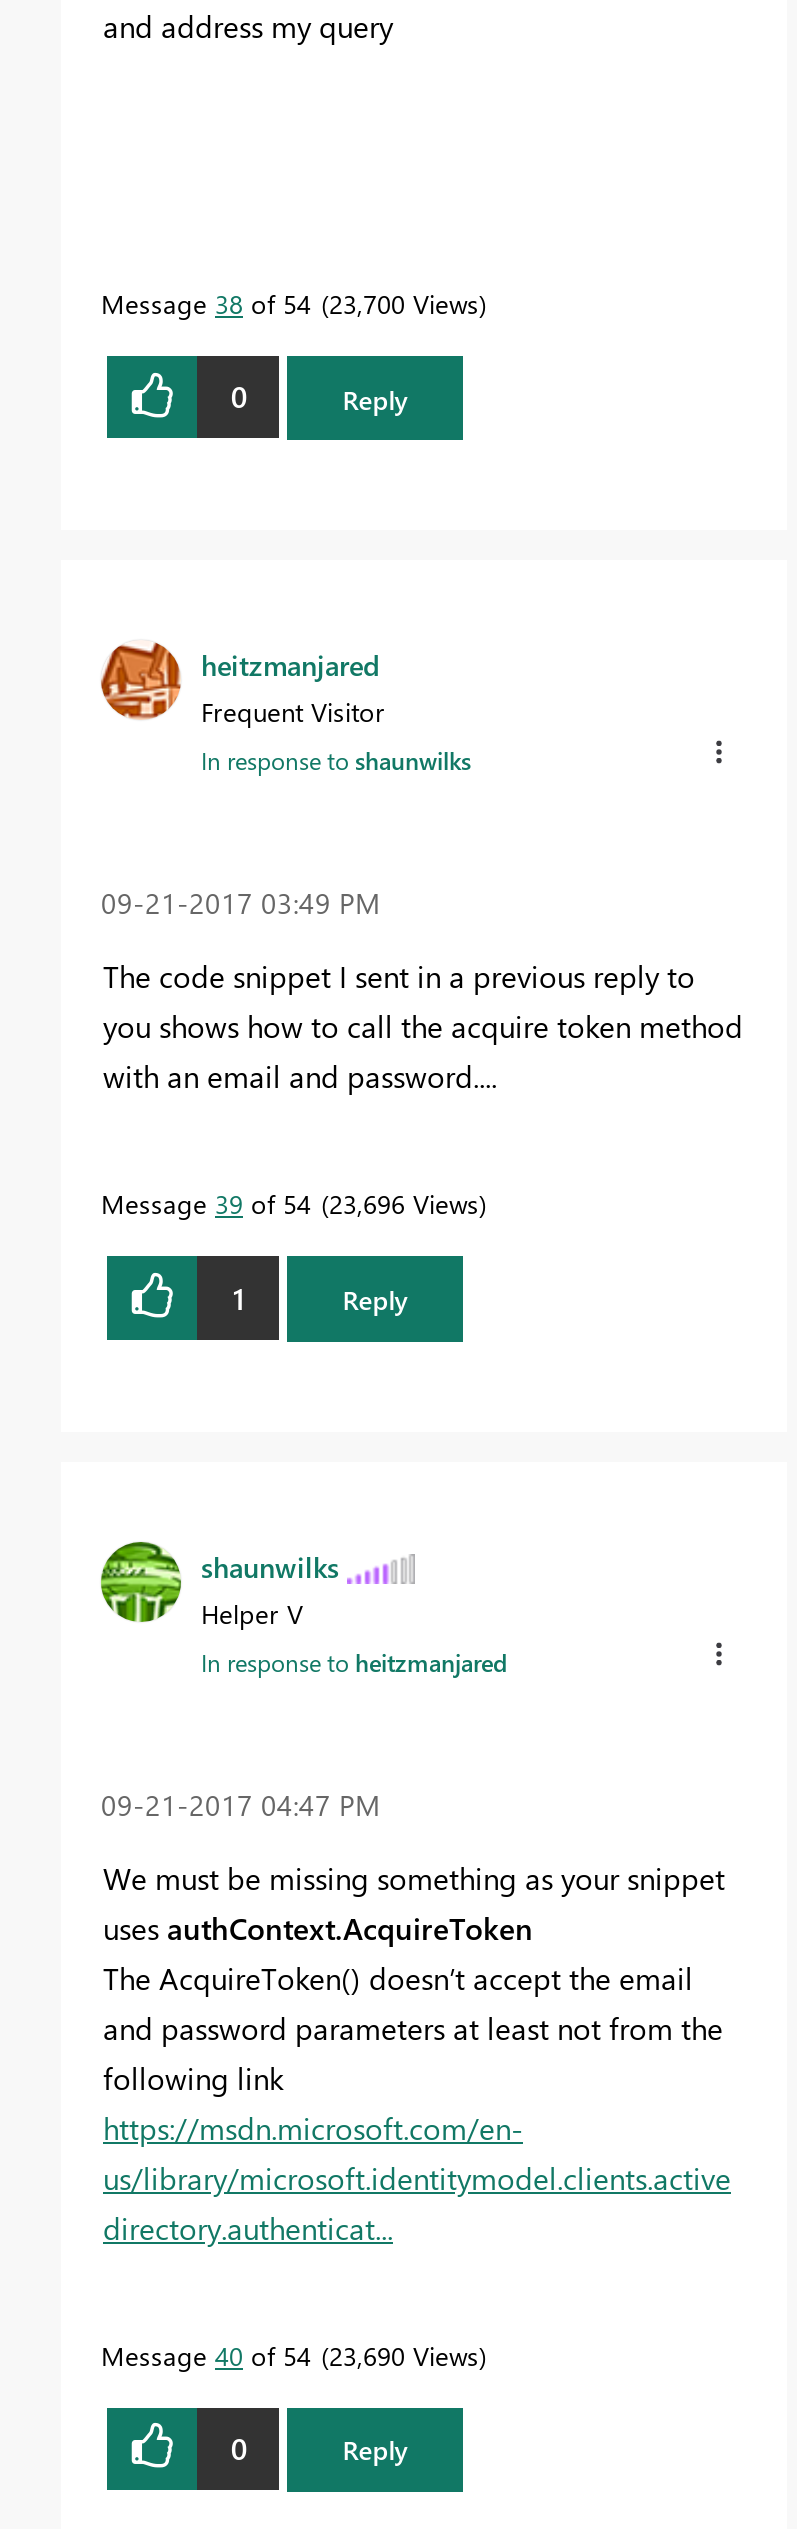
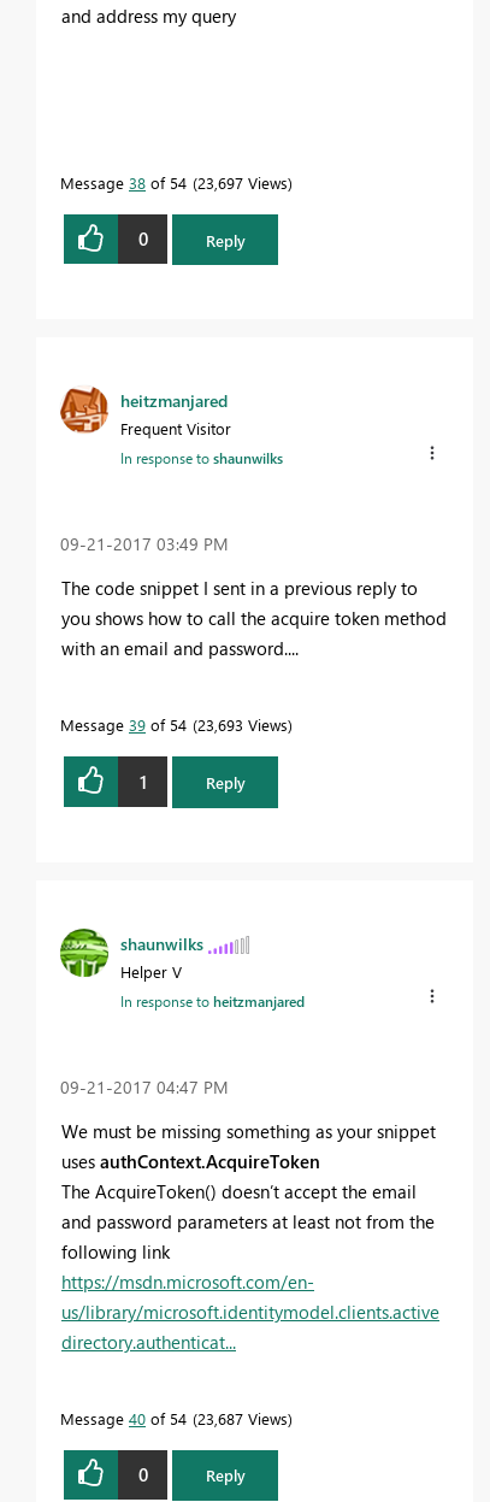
[101,286,479,320] Message 38 of 54 23,700 Views -> [60,172,288,193] Message 38 of 54 23,697 Views
[101,1187,479,1221] Message 39 of 54 23,696 Views -> [60,715,288,735] Message 39 of 54 23,693 Views
[101,2338,479,2372] Message 40 of 54 23,690 Views -> [60,1408,288,1428] Message 40 of 54 23,687 Views

